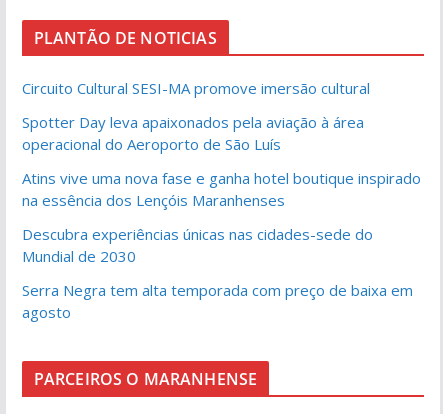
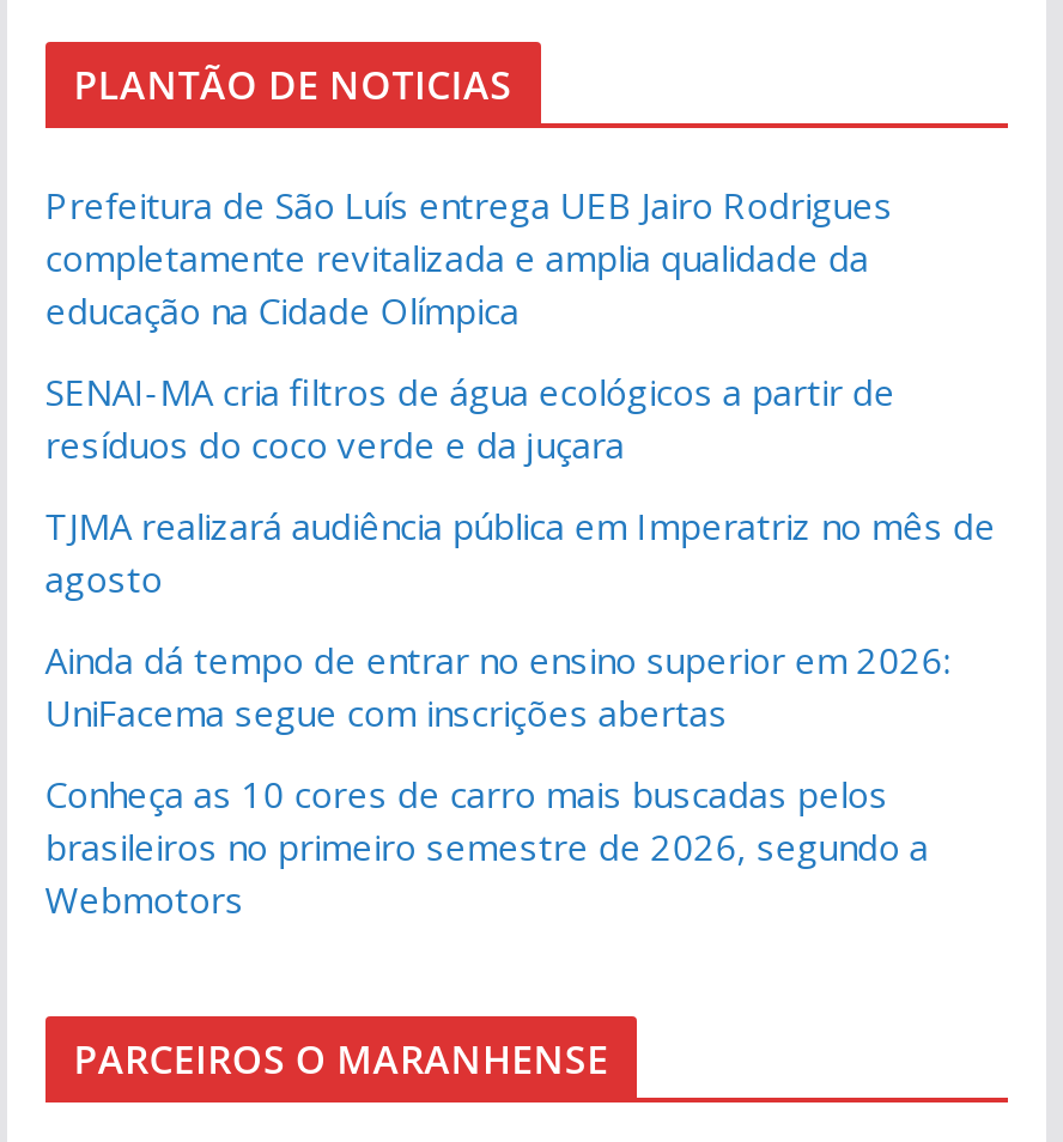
[22,77,421,299] Circuito Cultural SESI-MA promove imersão cultural | Spotter Day leva apaixonados pela aviação à área | operacional do Aeroporto de São Luís | Atins vive uma nova fase e ganha hotel boutique inspirado | na essência dos Lençóis Maranhenses | Descubra experiências únicas nas cidades-sede do | Mundial de 2030 | Serra Negra tem alta temporada com preço de baixa em -> [45,180,995,548] Prefeitura de São Luís entrega UEB Jairo Rodrigues | completamente revitalizada e amplia qualidade da | educação na Cidade Olímpica | SENAI-MA cria filtros de água ecológicos a partir de | resíduos do coco verde e da juçara | TJMA realizará audiência pública em Imperatriz no mês de
moved [22,301,71,321] -> [45,553,162,601]: agosto
none -> [45,634,950,922] Ainda dá tempo de entrar no ensino superior em 2026: | UniFacema segue com inscrições abertas | Conheça as 10 cores de carro mais buscadas pelos | brasileiros no primeiro semestre de 2026, segundo a | Webmotors

